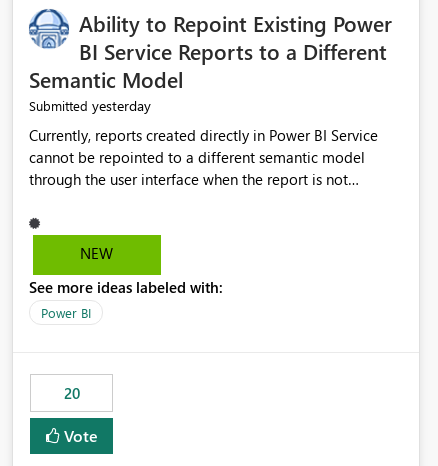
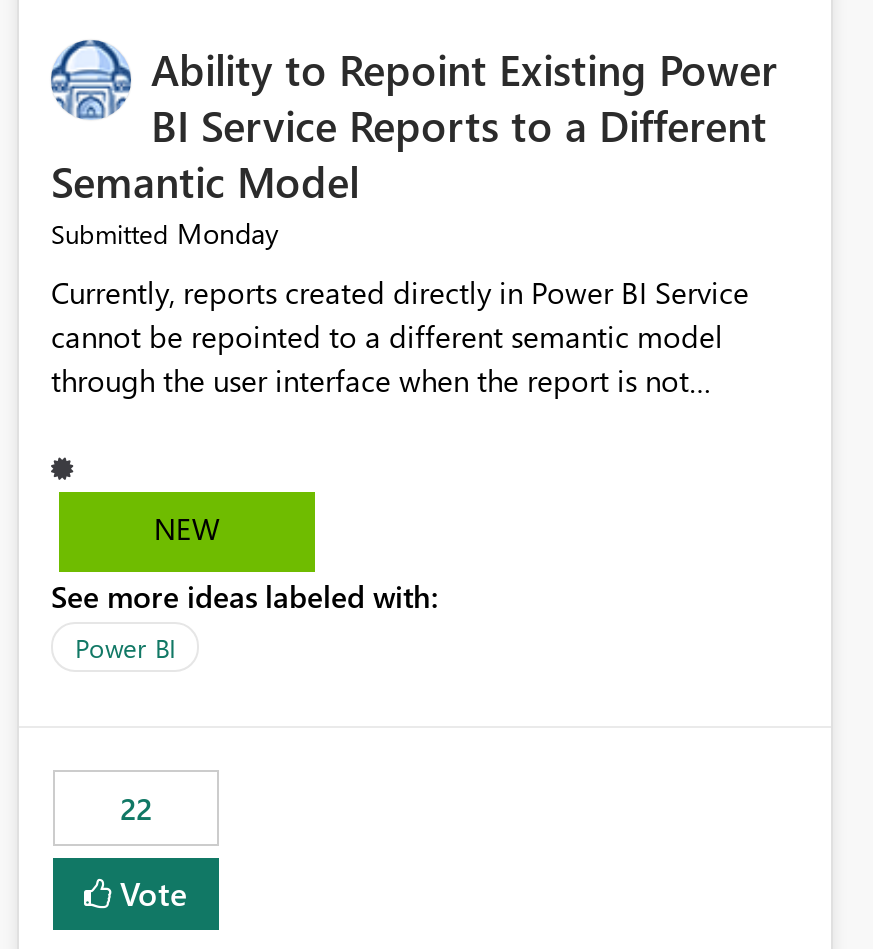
[29,96,151,115] Submitted yesterday -> [51,215,279,253] Submitted Monday
[63,383,79,403] 20 -> [120,789,152,829] 22

